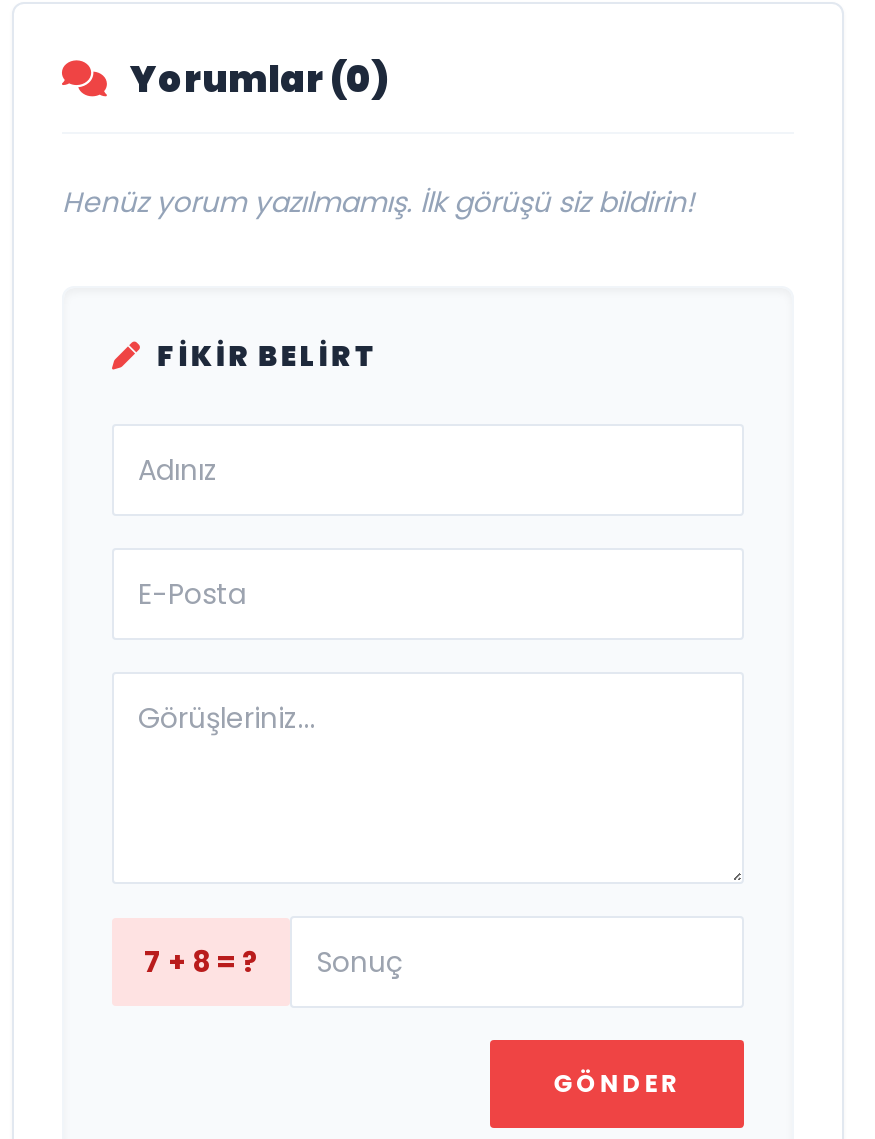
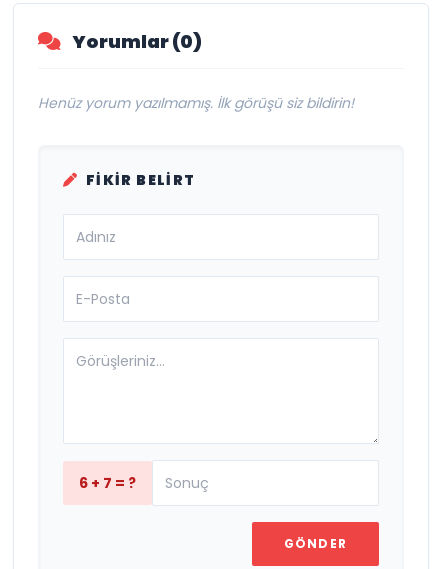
[144,942,258,982] 7 + 8 = ? -> [79,473,136,493] 6 + 7 = ?

